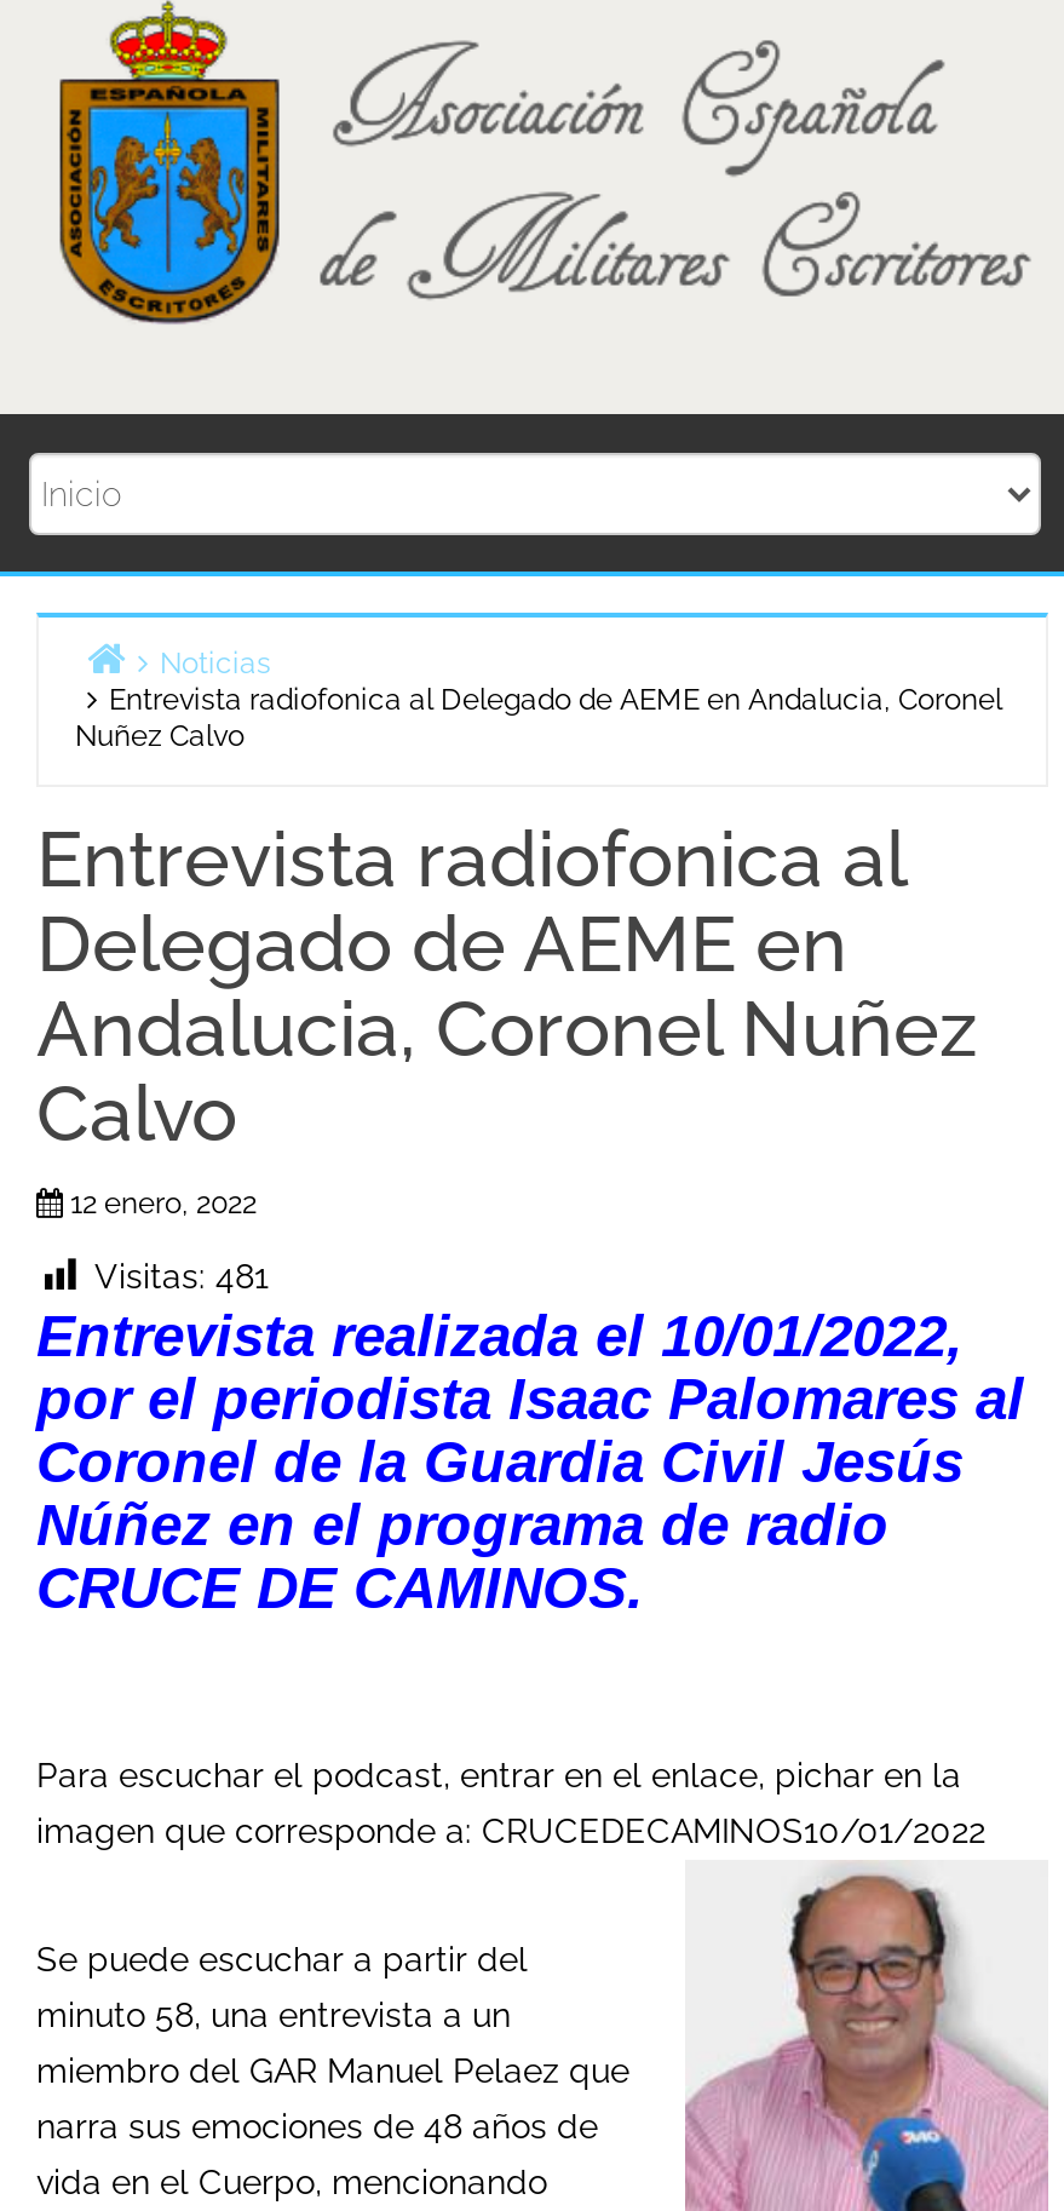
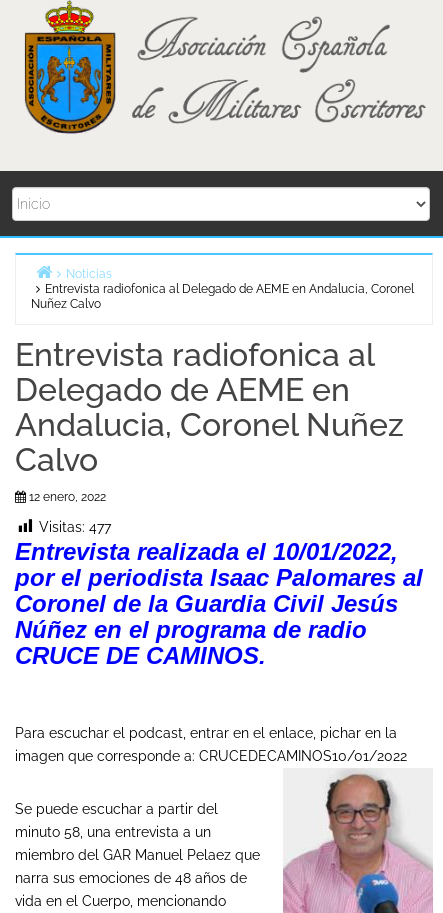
[94,1257,269,1296] Visitas: 481 -> [39,519,111,535] Visitas: 477

